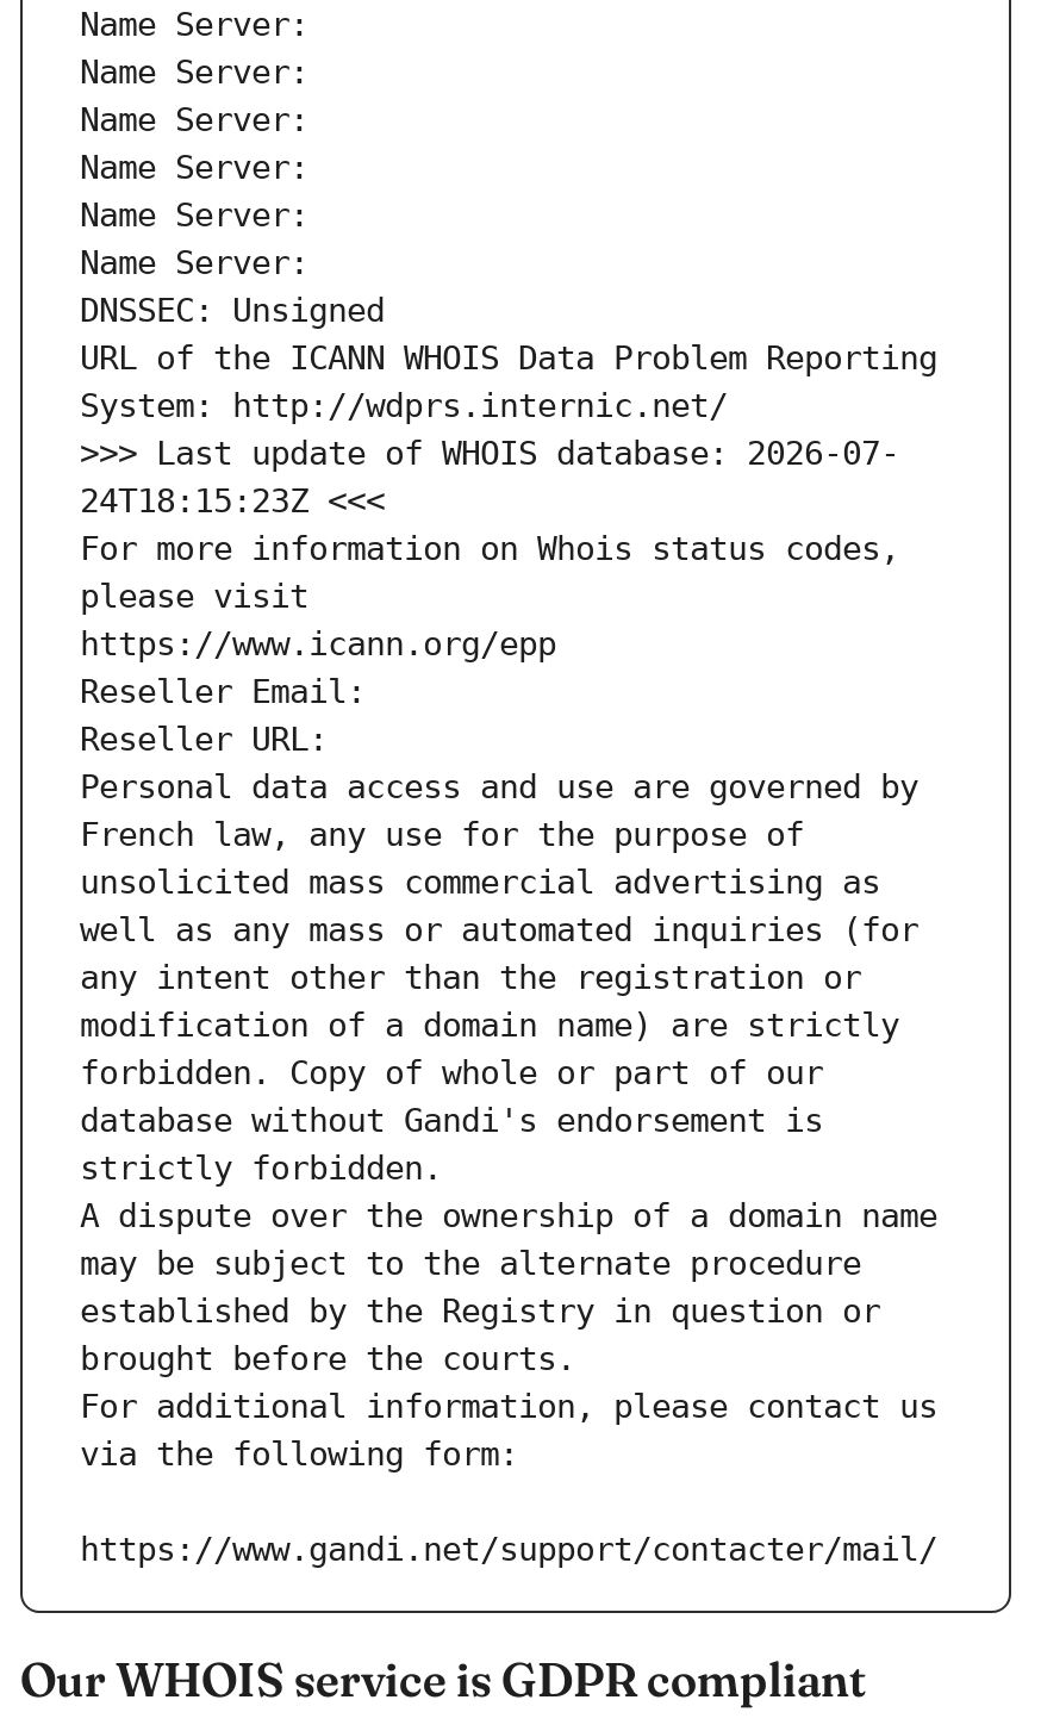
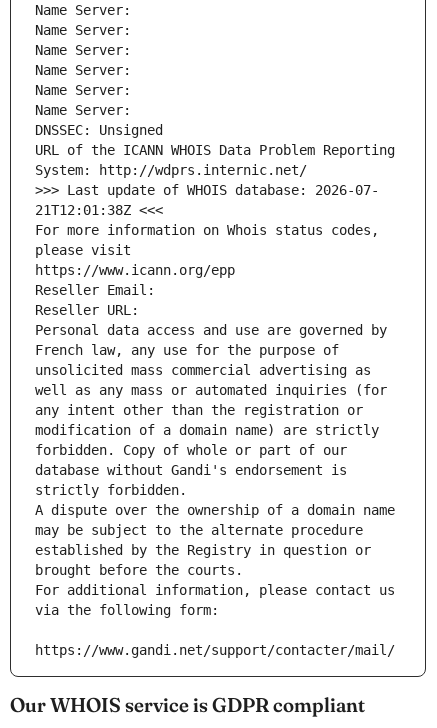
[80,482,385,520] 24T18:15:23Z <<< -> [35,202,163,218] 21T12:01:38Z <<<

